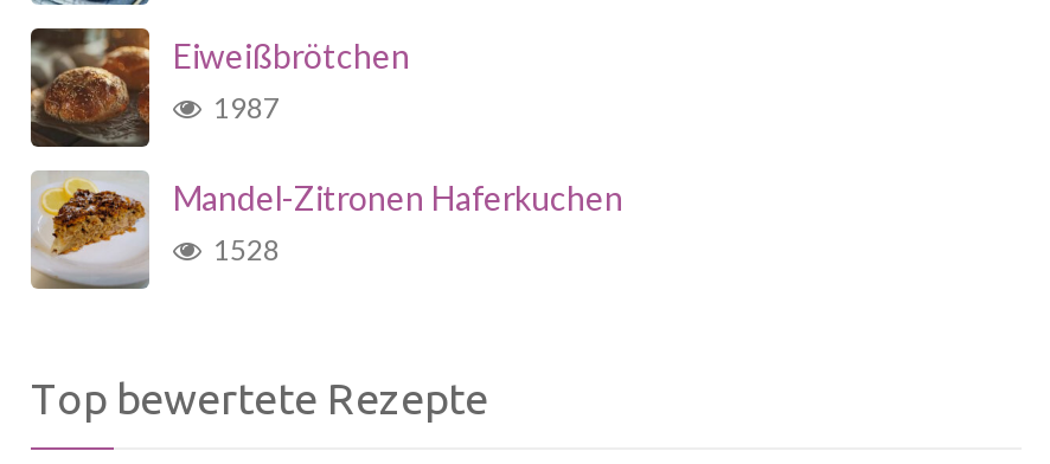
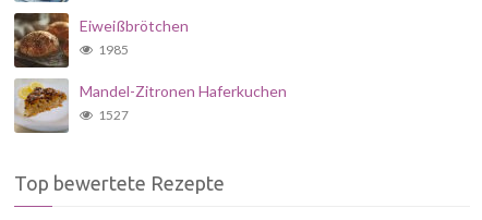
[213,90,280,125] 1987 -> [98,41,129,58] 1985
[213,232,280,268] 1528 -> [98,107,129,123] 1527

